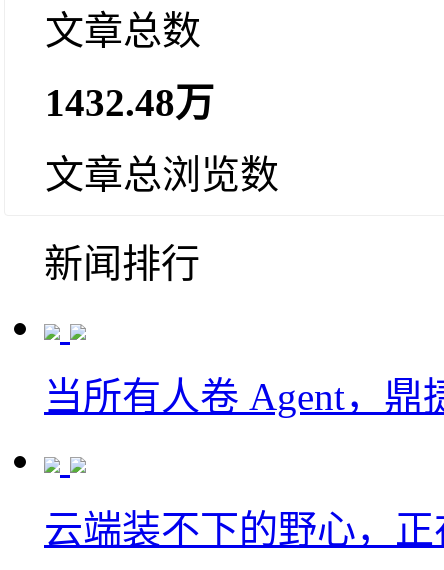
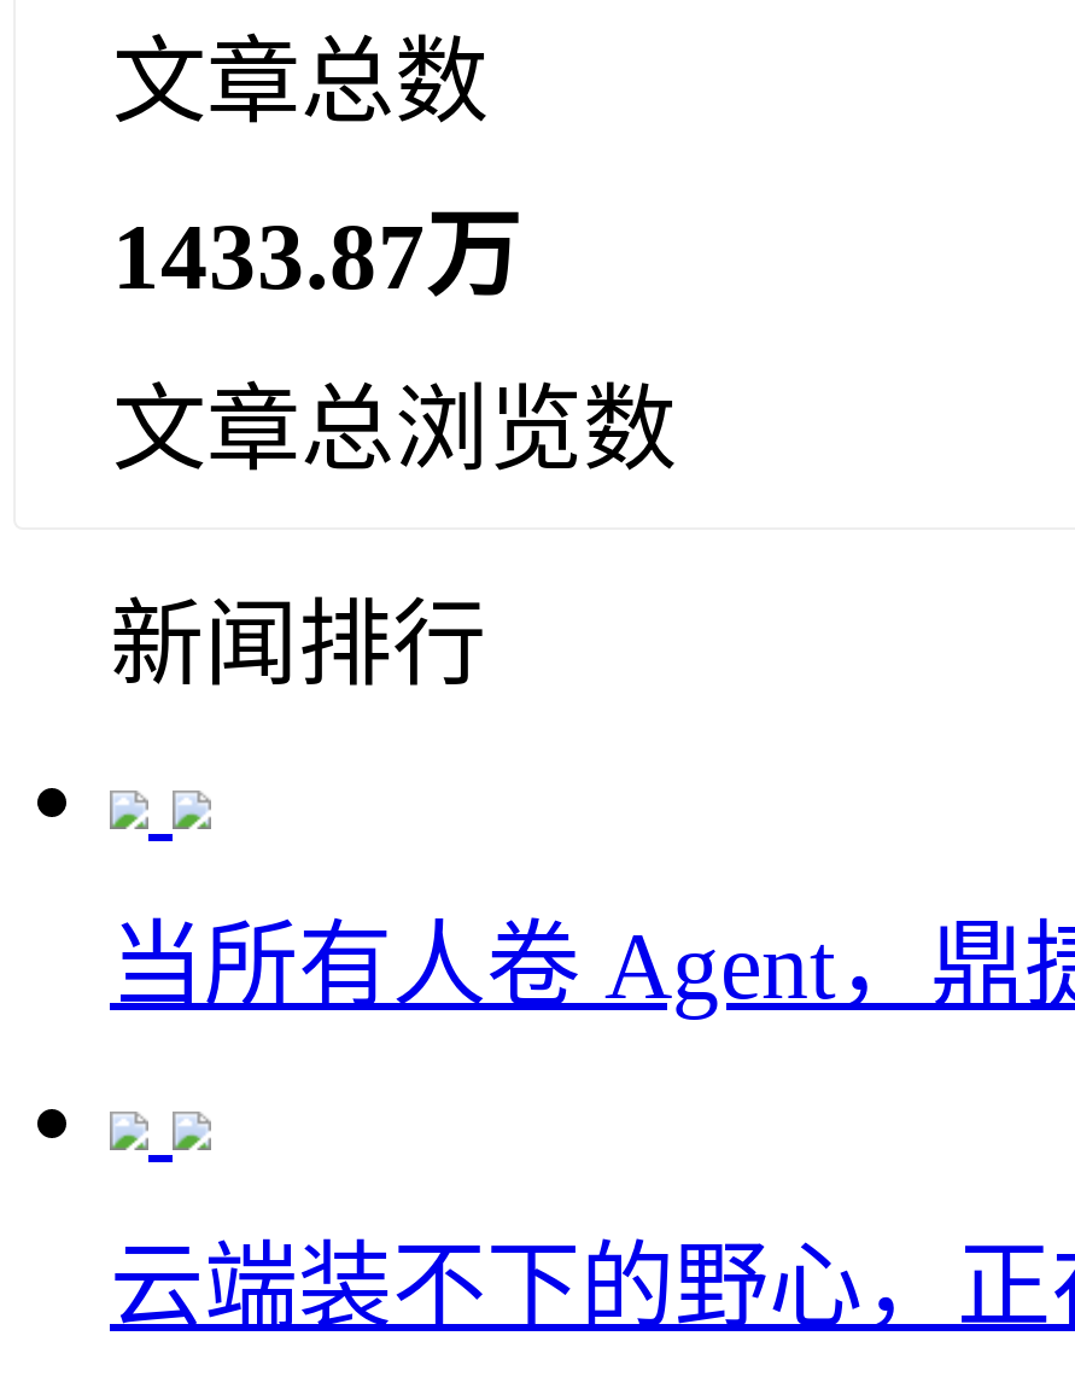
[45,81,214,124] 1432.48万 -> [112,204,520,308] 1433.87万

